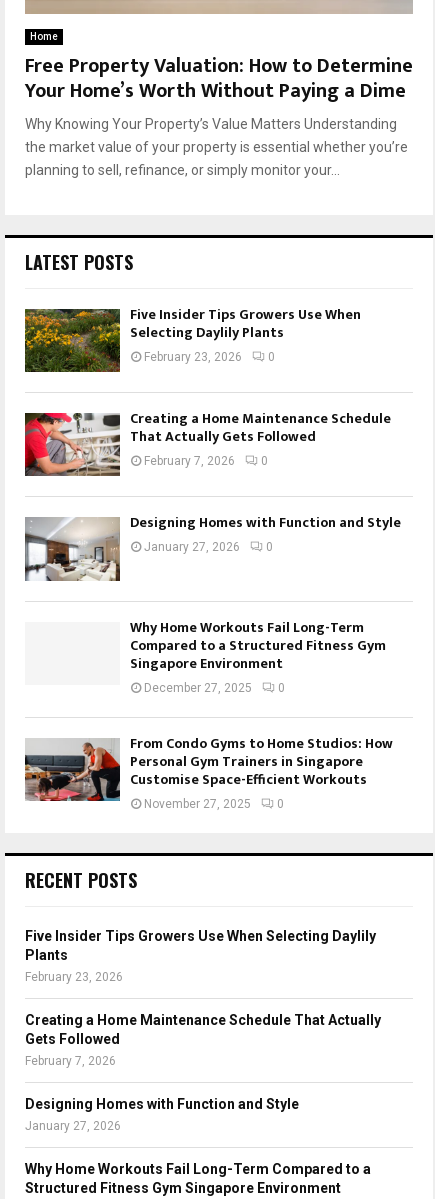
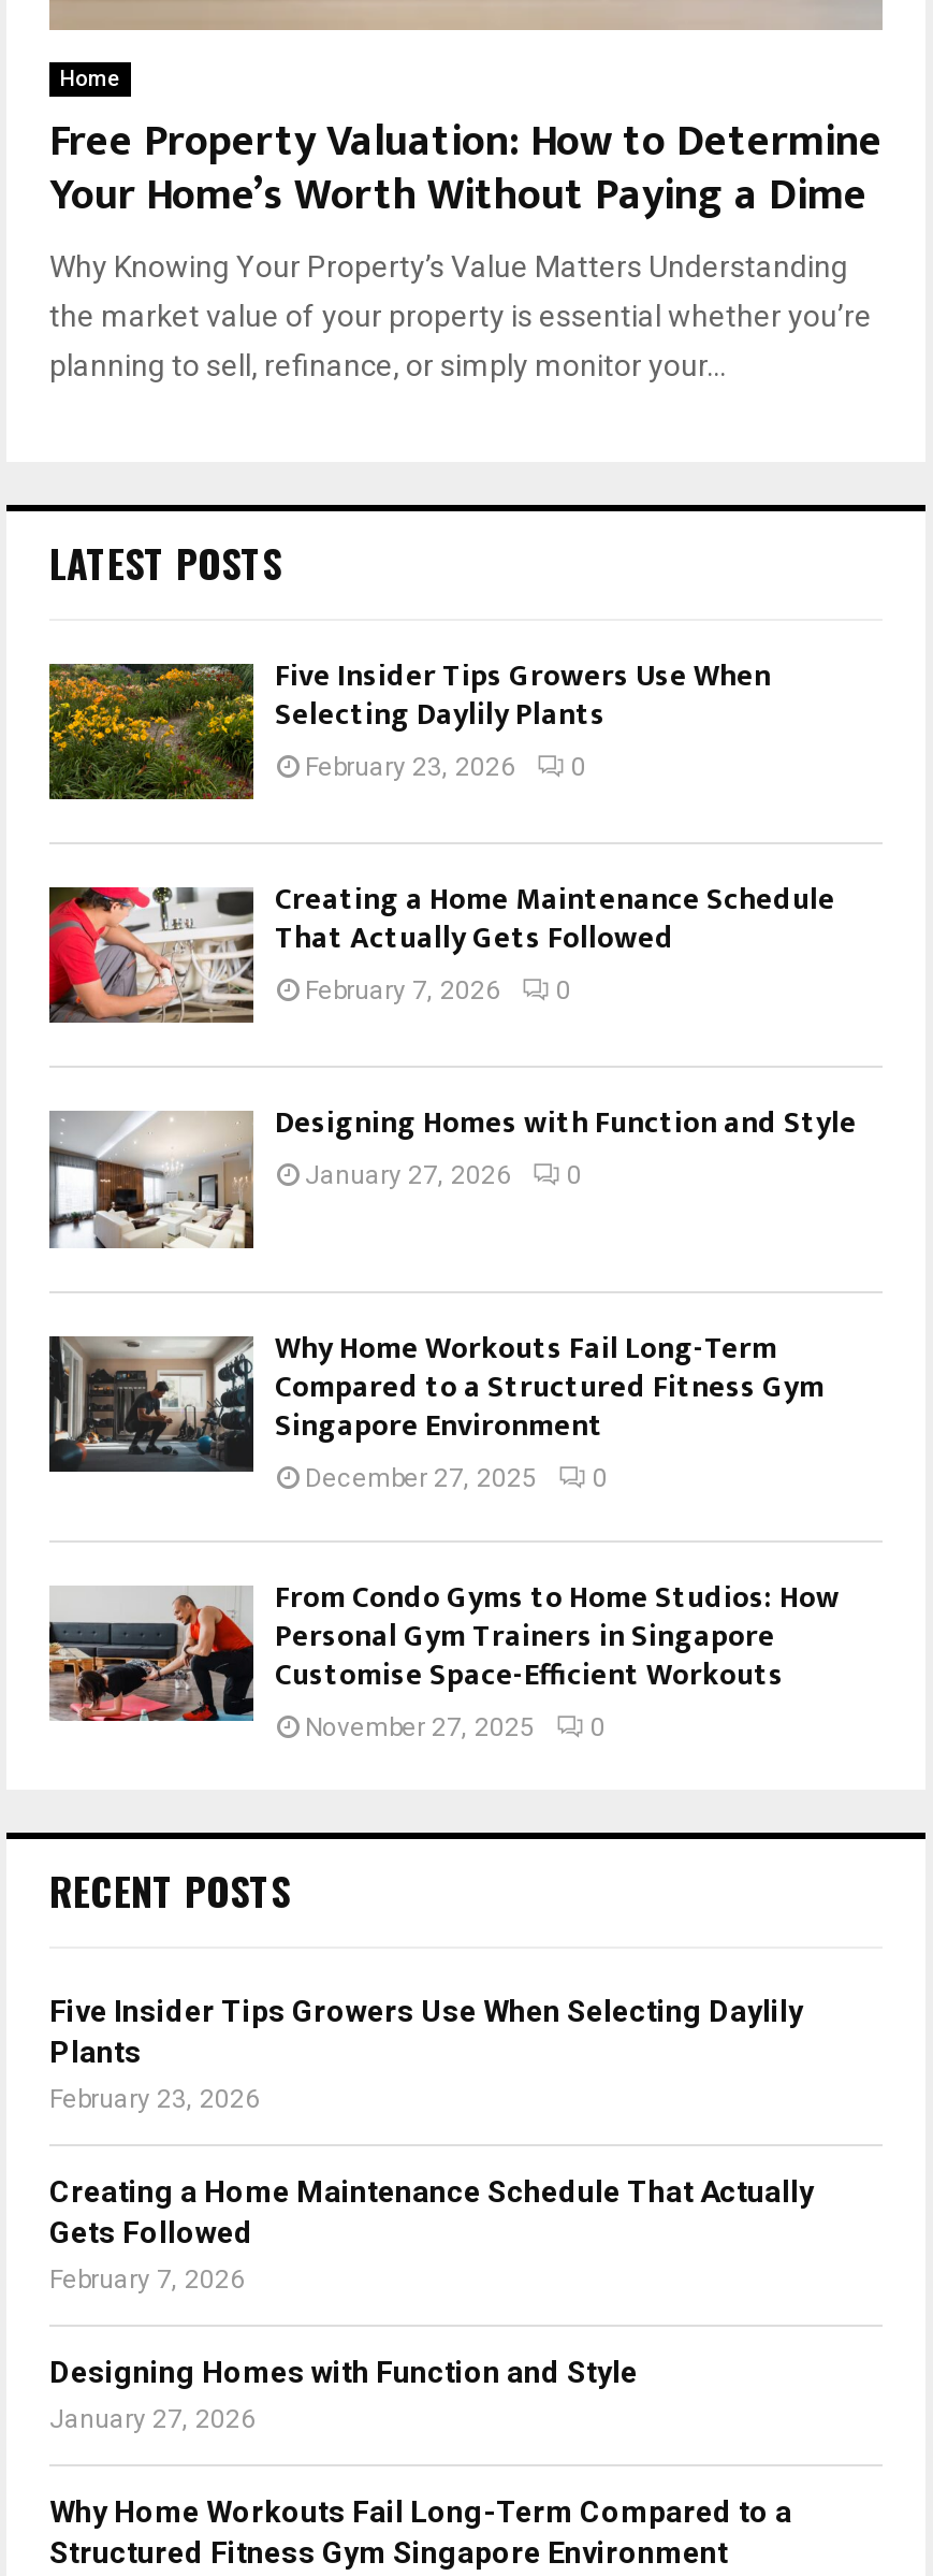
none -> [47,1334,256,1474] [image]

